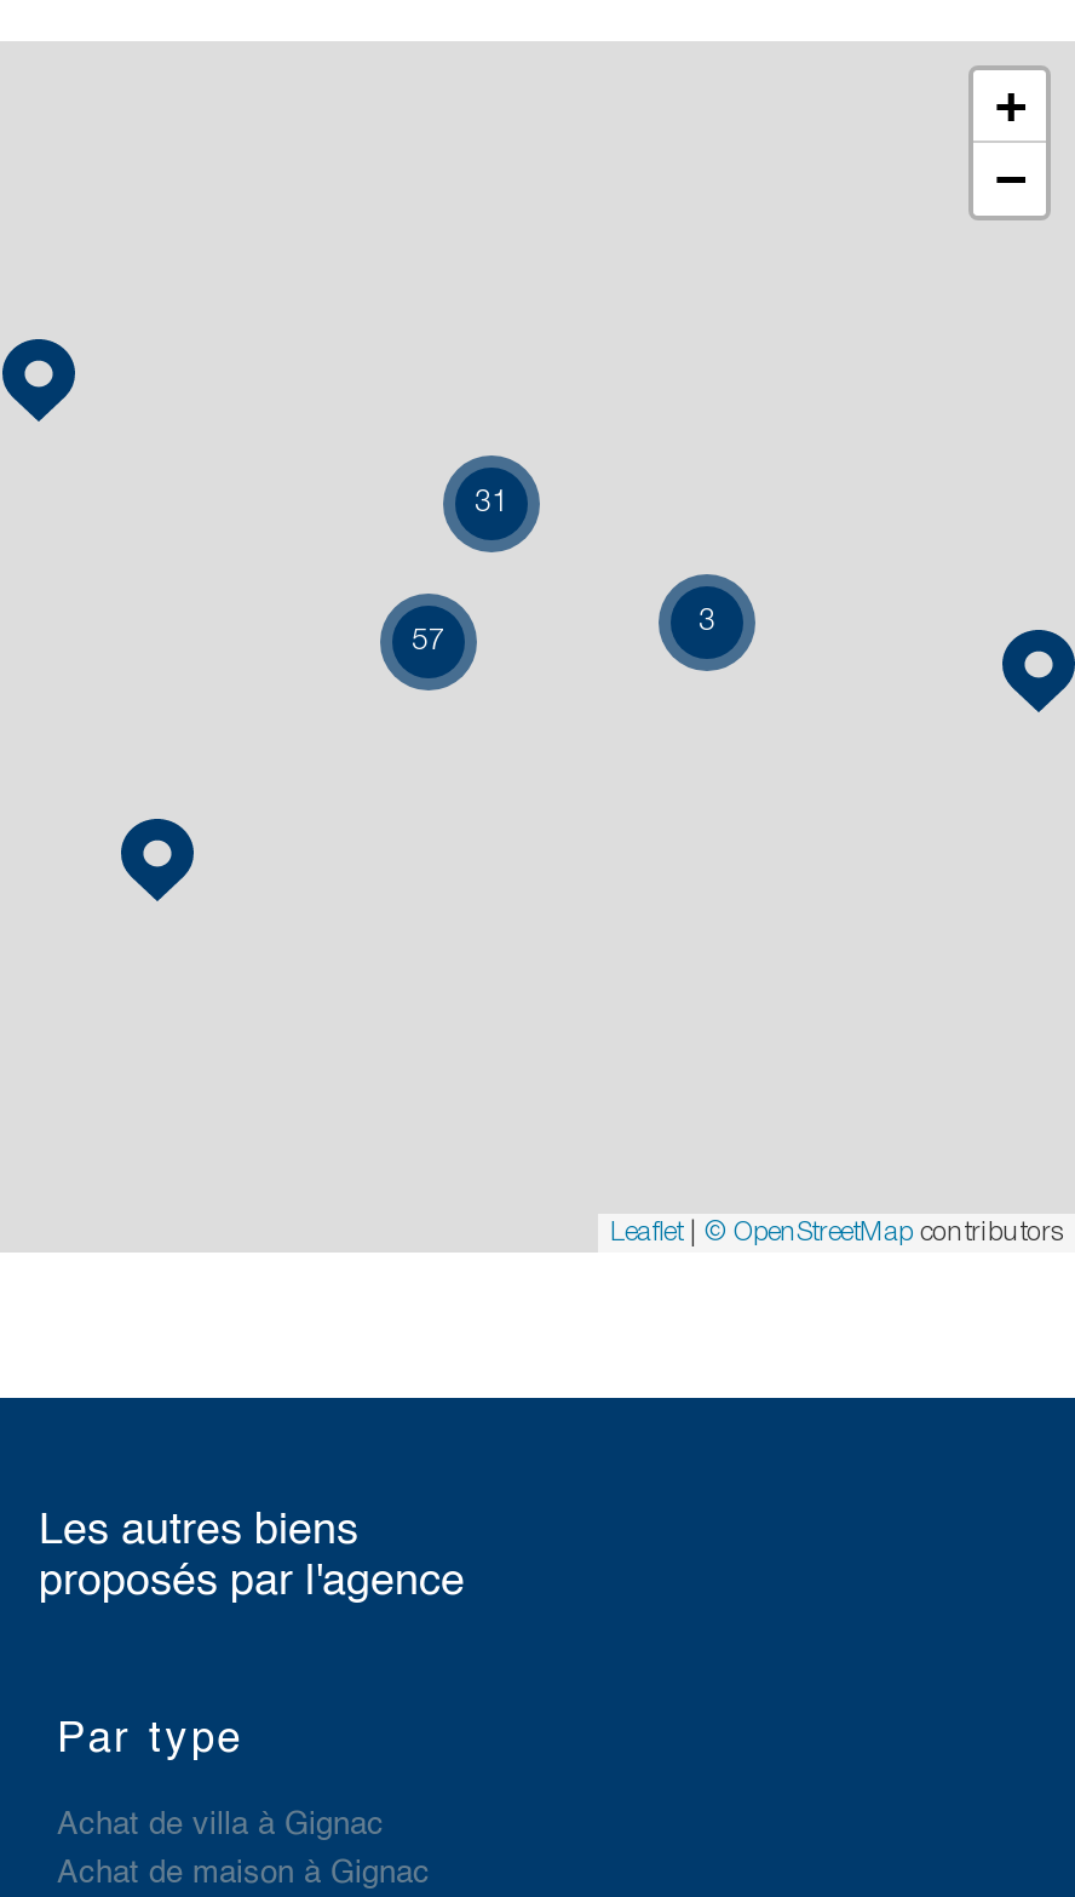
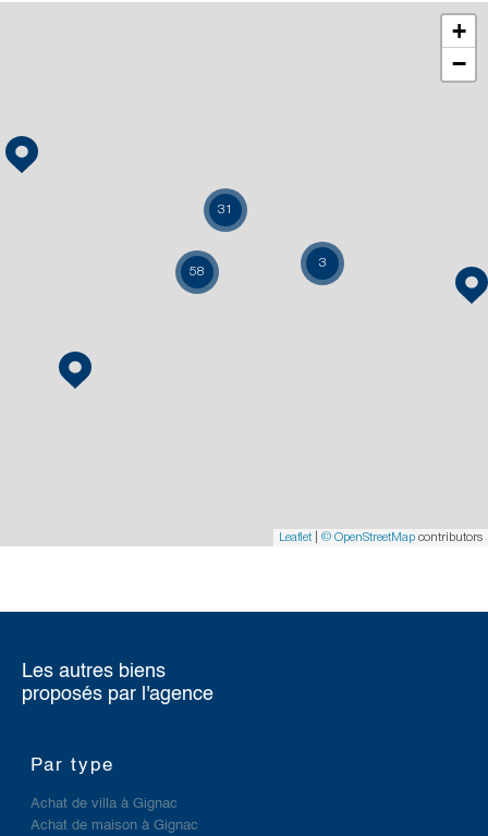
[412,627,445,653] 57 -> [190,265,205,277] 58

